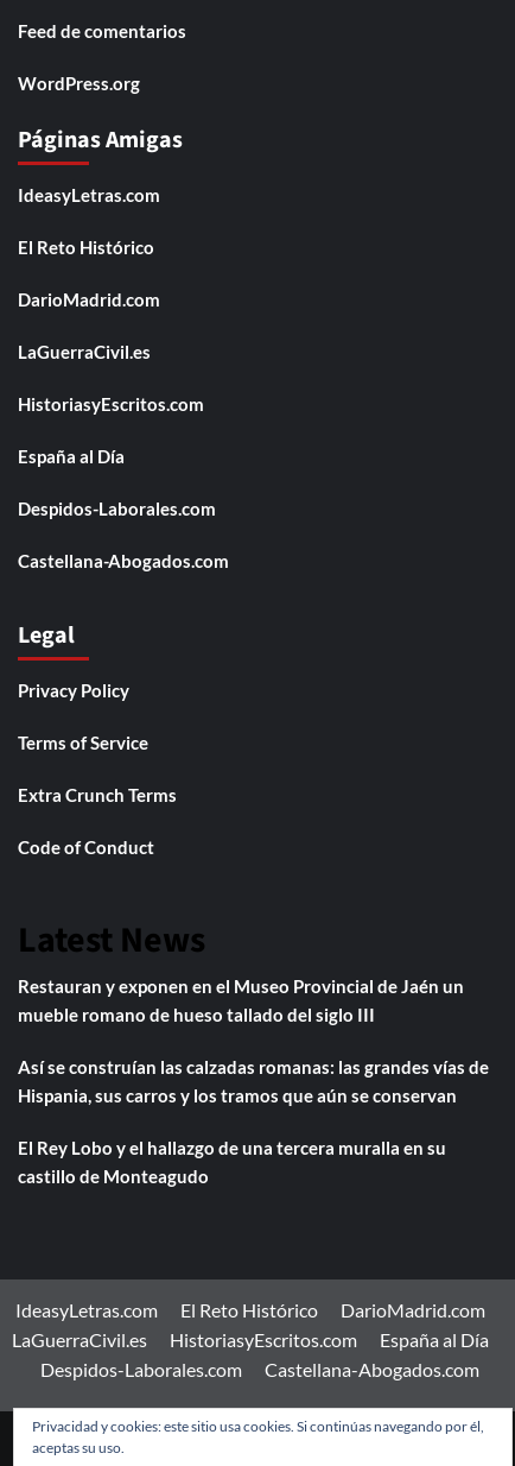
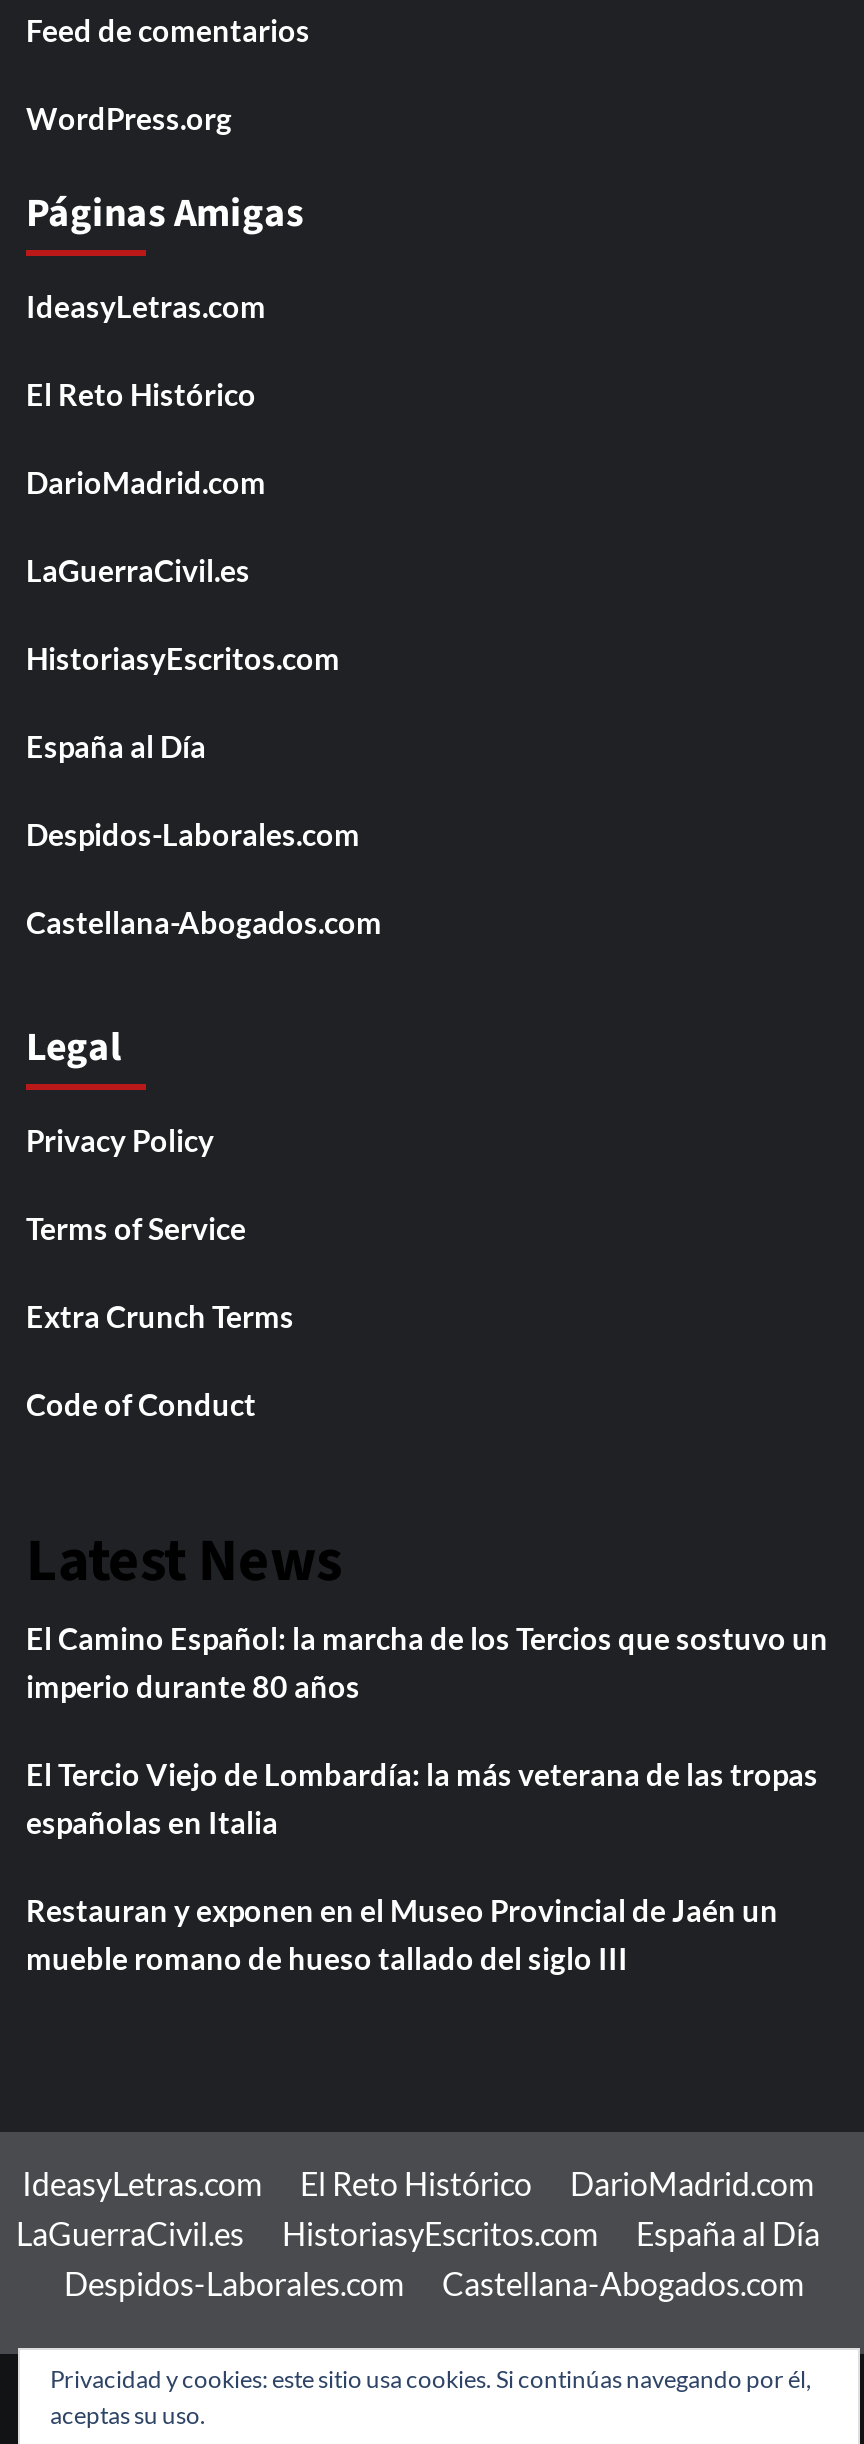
none -> [26,1619,828,1839] El Camino Español: la marcha de los Tercios que sostuvo un | imperio durante 80 años | El Tercio Viejo de Lombardía: la más veterana de las tropas | españolas en Italia
moved [18,976,464,1026] -> [26,1891,778,1975]: Restauran y exponen en el Museo Provincial de Jaén un | mueble romano de hueso tallado del siglo III
[18,1057,489,1187] Así se construían las calzadas romanas: las grandes vías de | Hispania, sus carros y los tramos que aún se conservan | El Rey Lobo y el hallazgo de una tercera muralla en su | castillo de Monteagudo -> none

